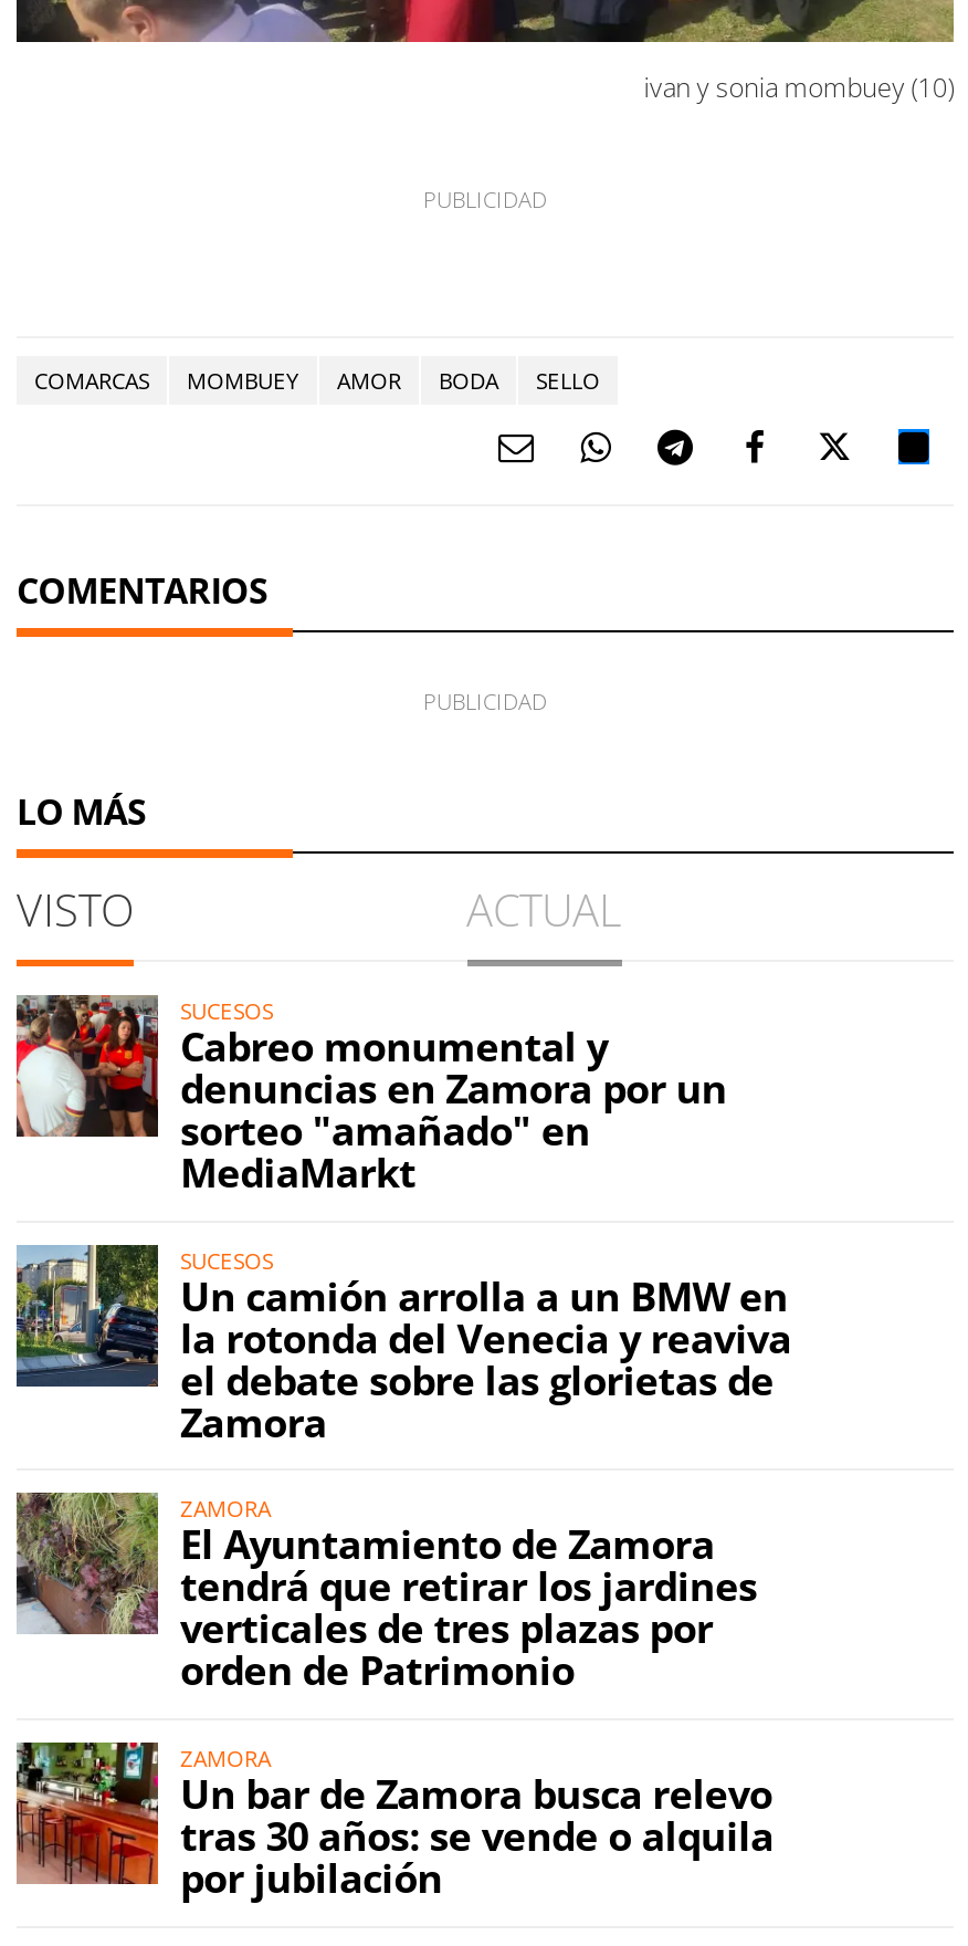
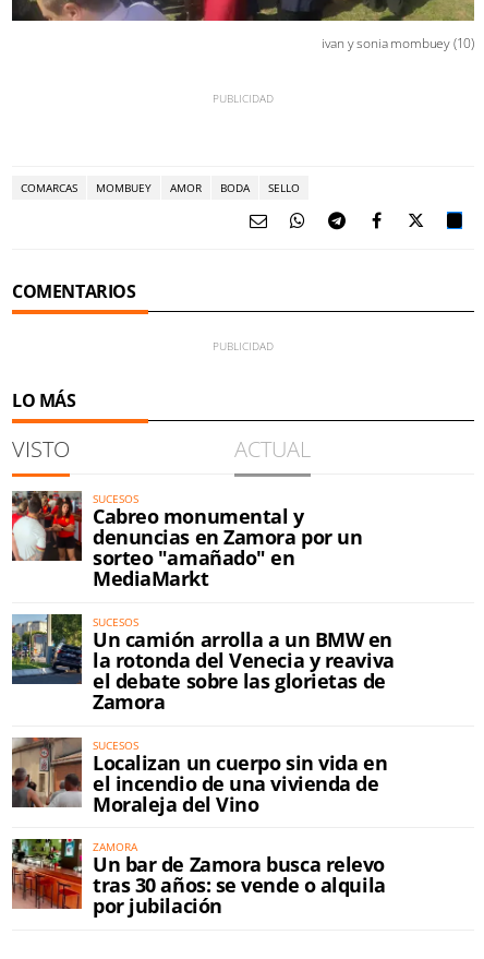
[17,1490,757,1698] [image] | ZAMORA | El Ayuntamiento de Zamora | tendrá que retirar los jardines | verticales de tres plazas por | orden de Patrimonio -> [11,736,387,817] [image] | SUCESOS | Localizan un cuerpo sin vida en | el incendio de una vivienda de | Moraleja del Vino

